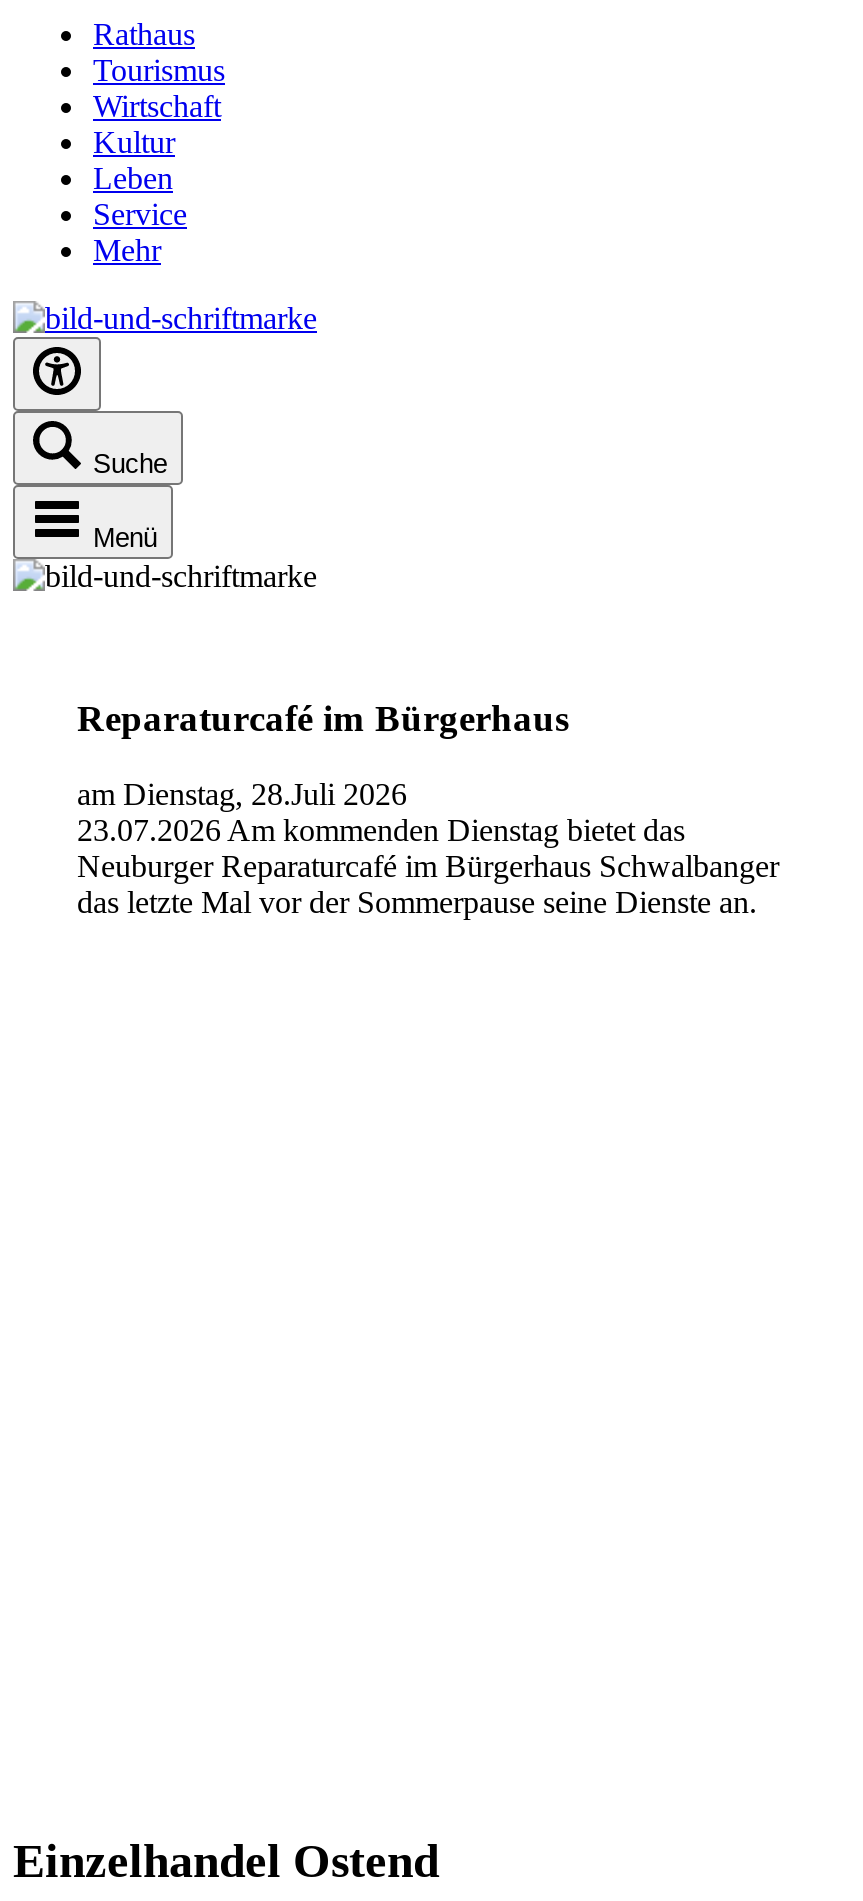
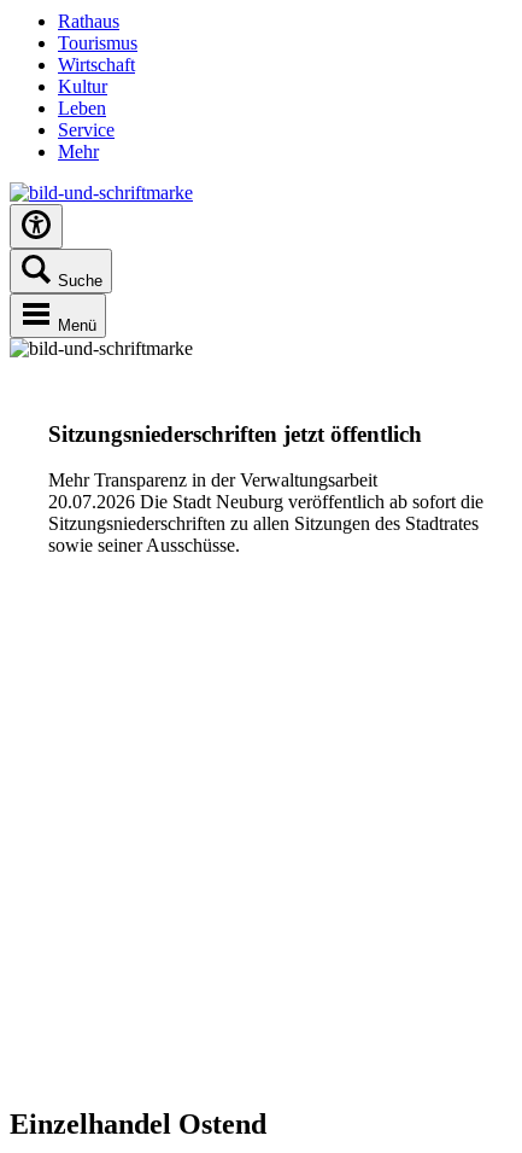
[77,696,569,738] Reparaturcafé im Bürgerhaus -> [48,421,422,446] Sitzungsniederschriften jetzt öffentlich
[77,778,779,920] am Dienstag, 28.Juli 2026 | 23.07.2026Am kommenden Dienstag bietet das | Neuburger Reparaturcafé im Bürgerhaus Schwalbanger | das letzte Mal vor der Sommerpause seine Dienste an. -> [48,470,483,556] Mehr Transparenz in der Verwaltungsarbeit | 20.07.2026Die Stadt Neuburg veröffentlich ab sofort die | Sitzungsniederschriften zu allen Sitzungen des Stadtrates | sowie seiner Ausschüsse.

